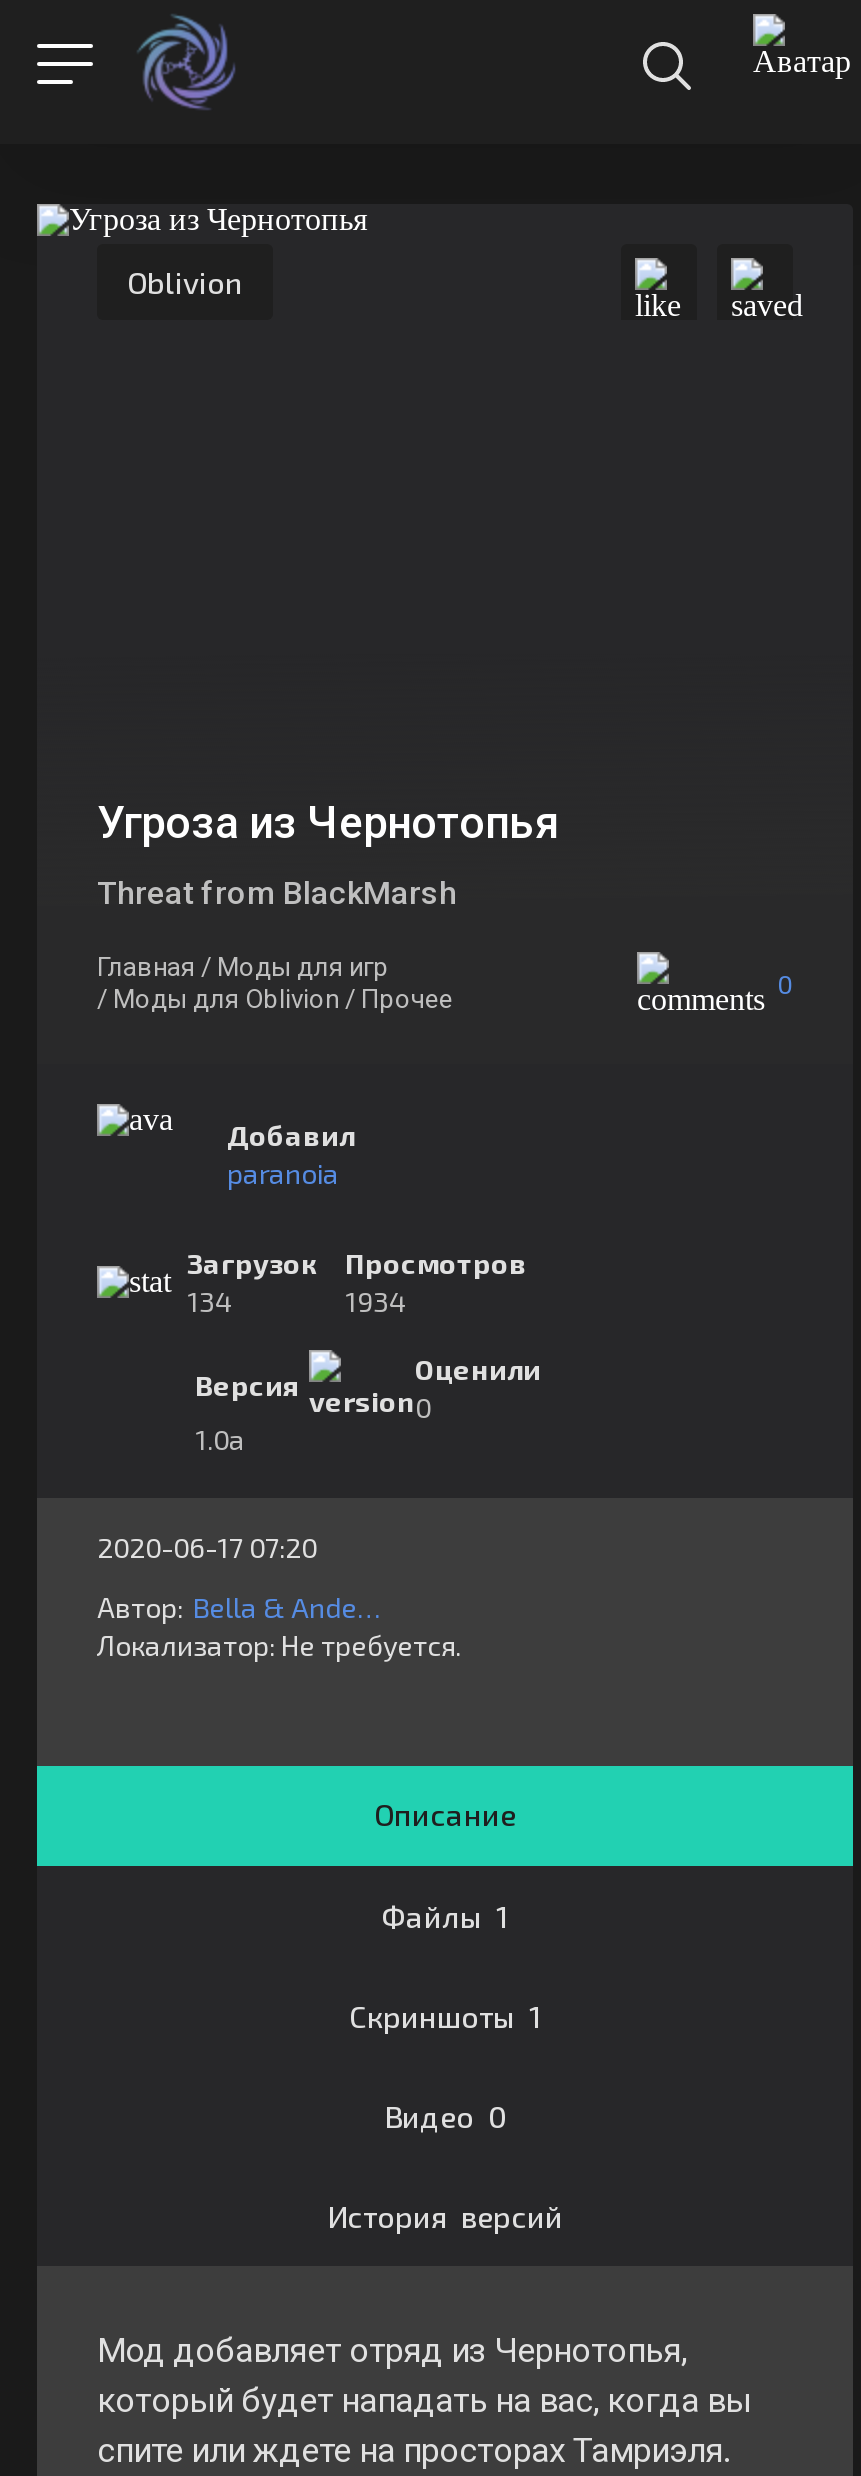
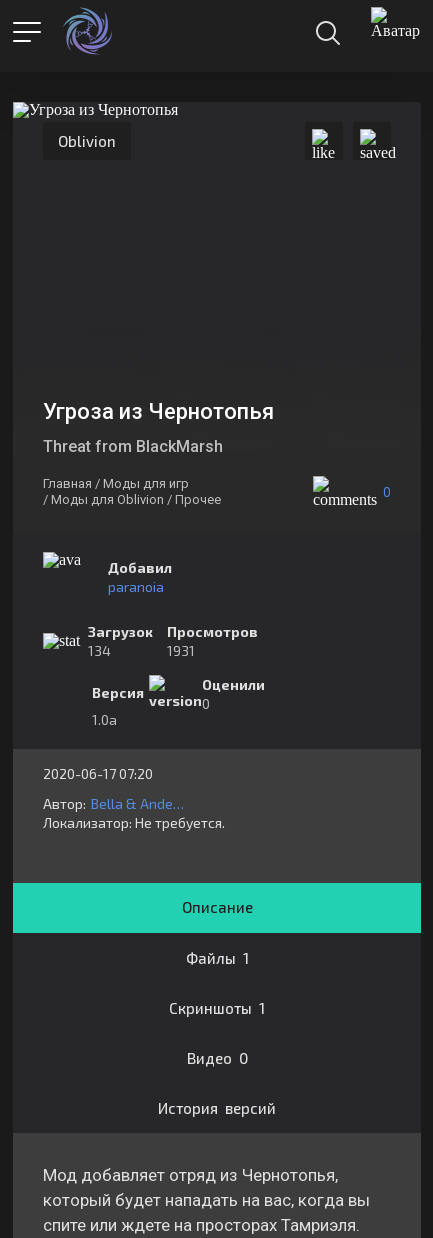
[345,1284,407,1318] 1934 -> [167,642,195,659] 1931

